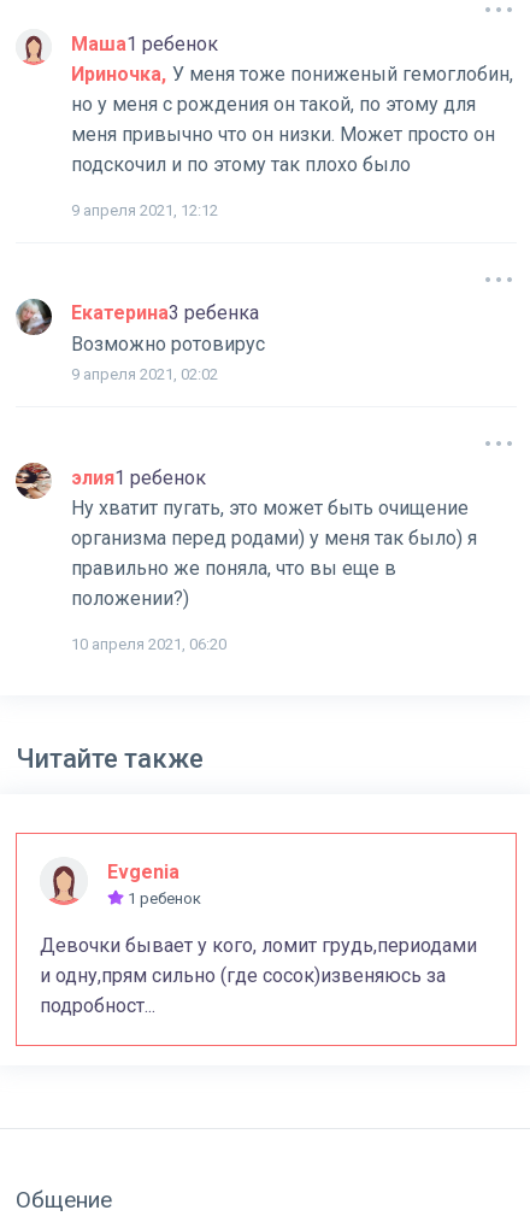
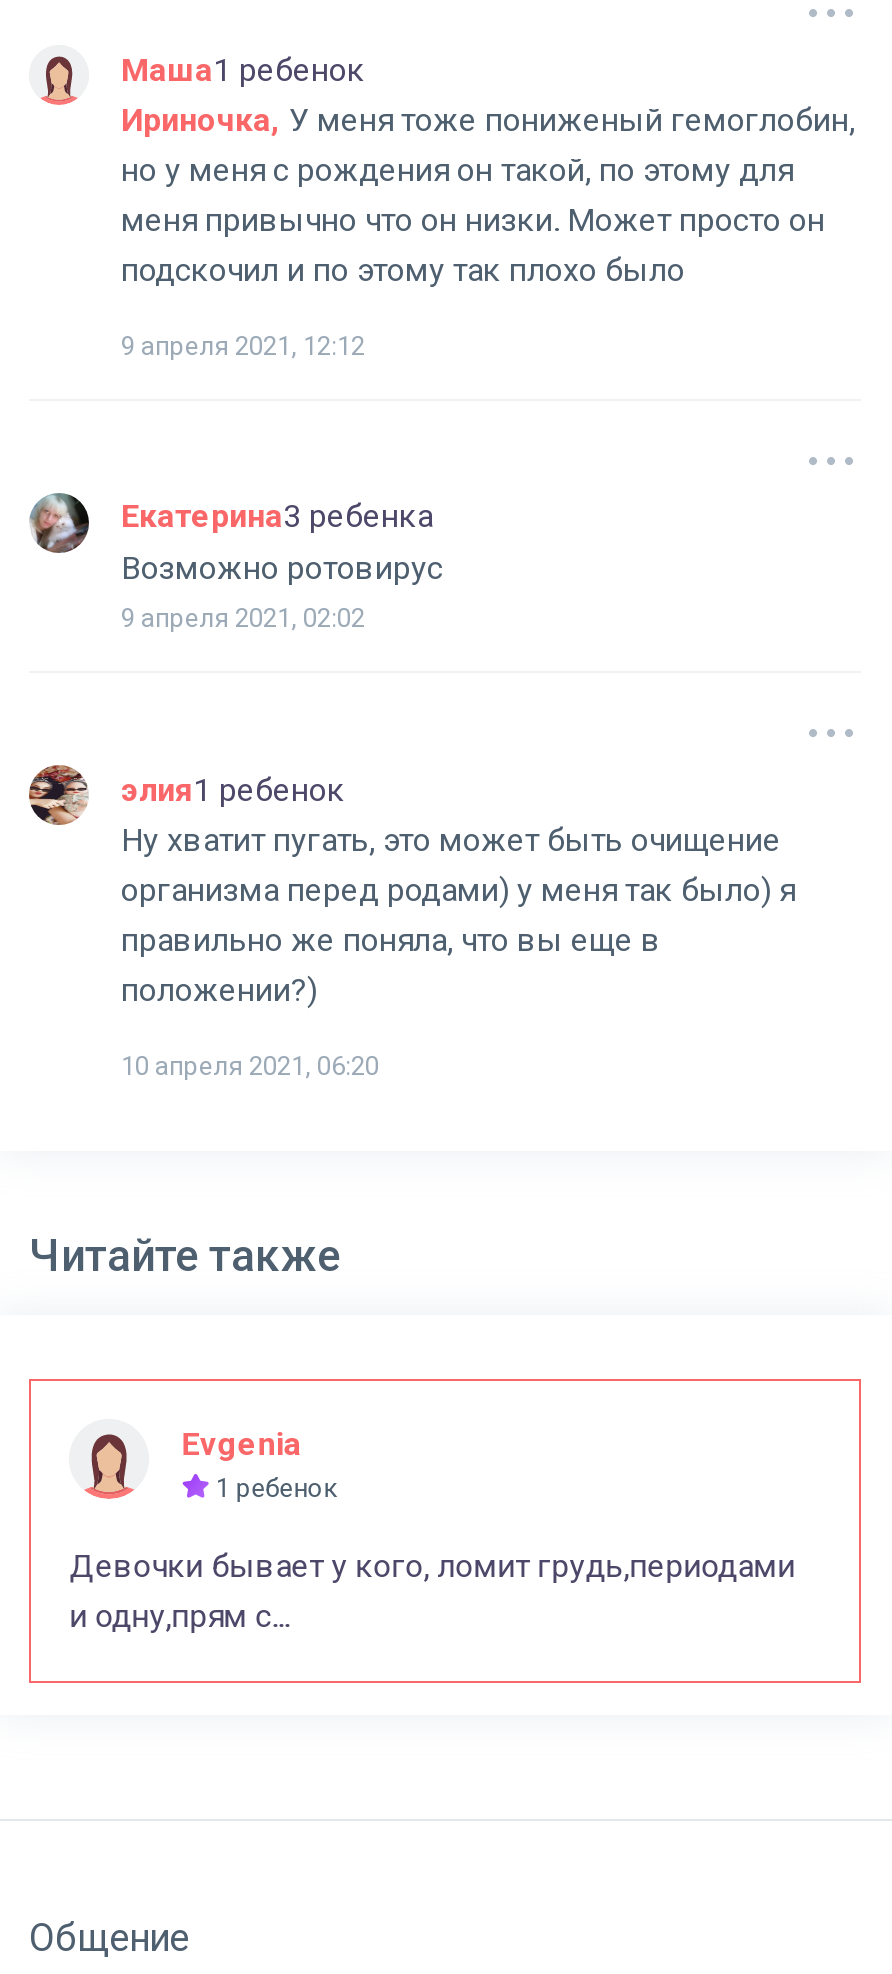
[40,965,446,1018] и одну,прям сильно (где сосок)извеняюсь за | подробност... -> [69,1598,289,1636] и одну,прям с...

